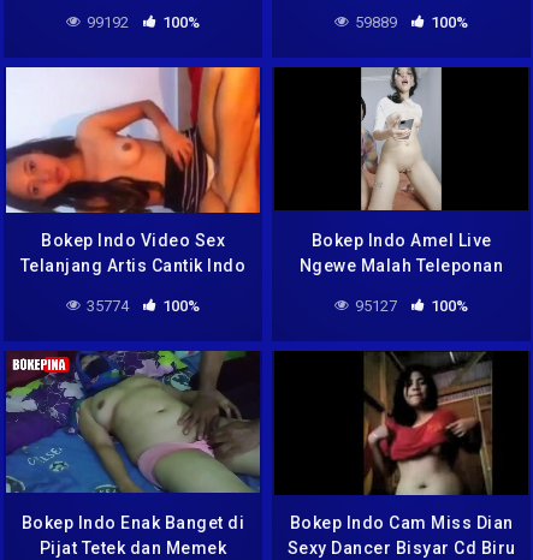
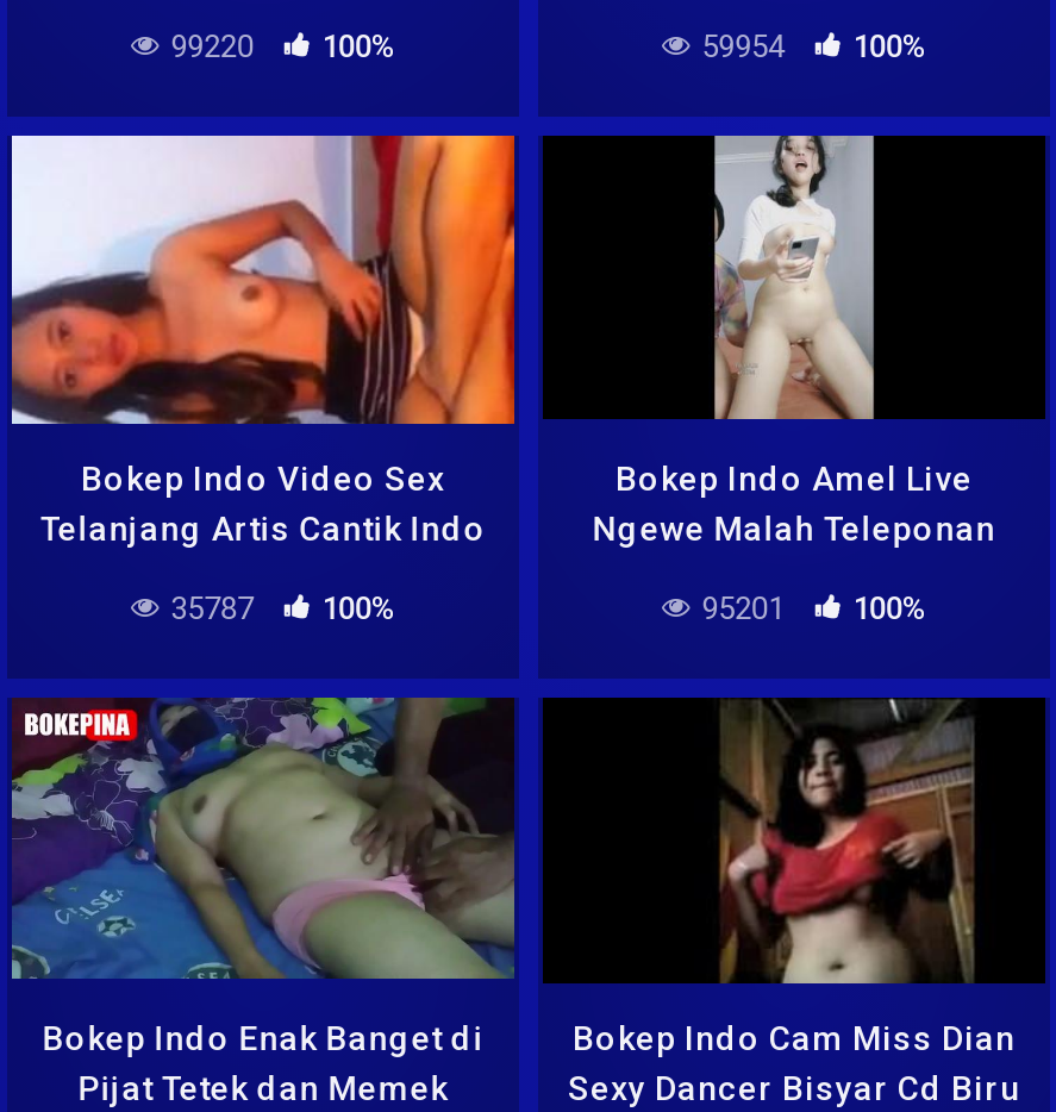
[83,14,200,32] 99192 100% -> [164,30,395,65] 99220 100%
[351,14,468,32] 59889 100% -> [695,30,926,65] 59954 100%
[83,296,200,314] 35774 100% -> [164,589,395,625] 35787 100%
[351,296,468,314] 95127 100% -> [695,589,926,625] 95201 100%

